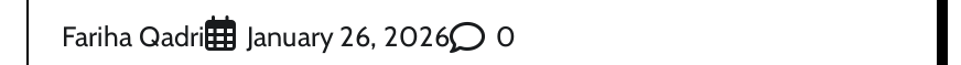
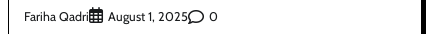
[247,21,450,54] January 26, 2026 -> [108,9,188,24] August 1, 2025

